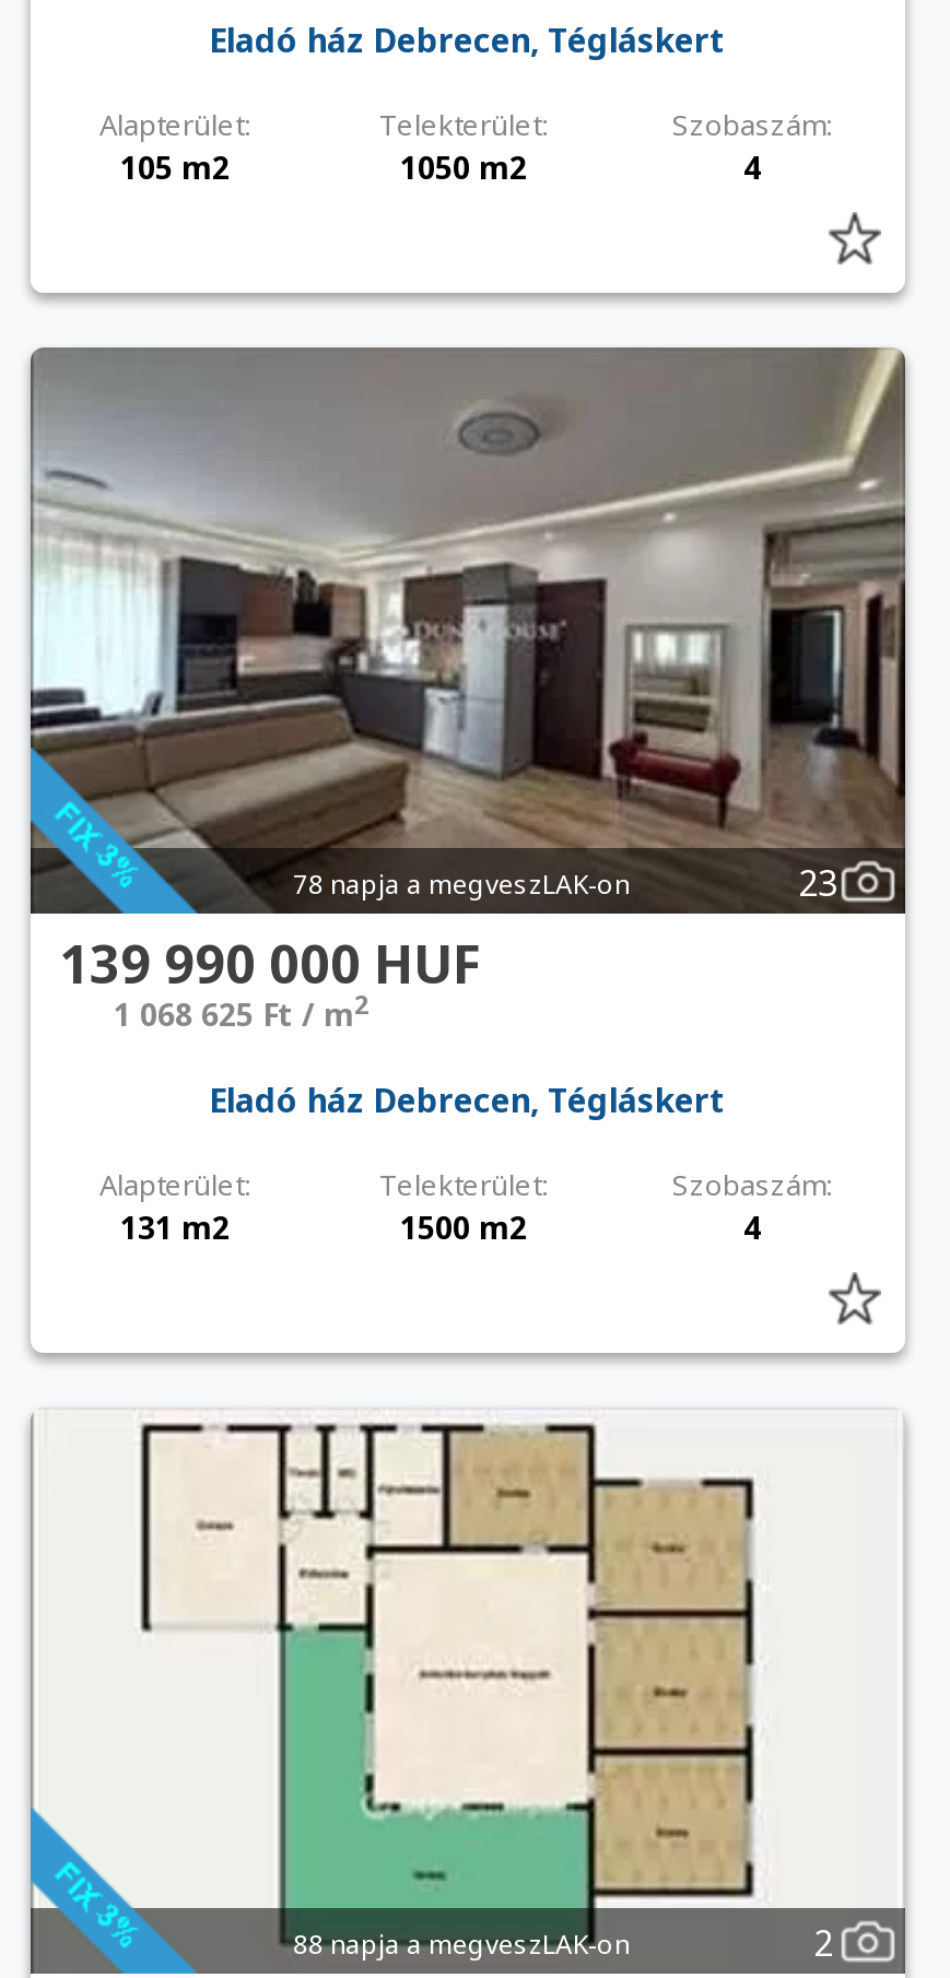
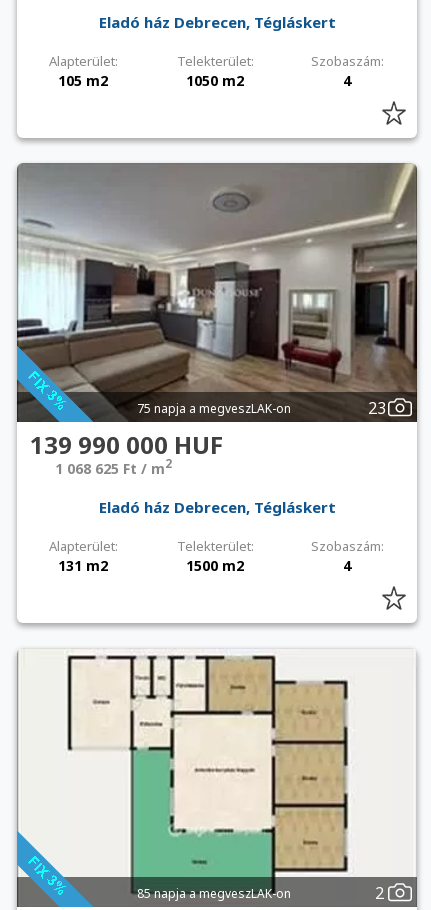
[293,866,630,903] 78 napja a megveszLAK-on -> [137,400,291,417] 75 napja a megveszLAK-on
[293,1926,630,1963] 88 napja a megveszLAK-on -> [137,885,291,902] 85 napja a megveszLAK-on

